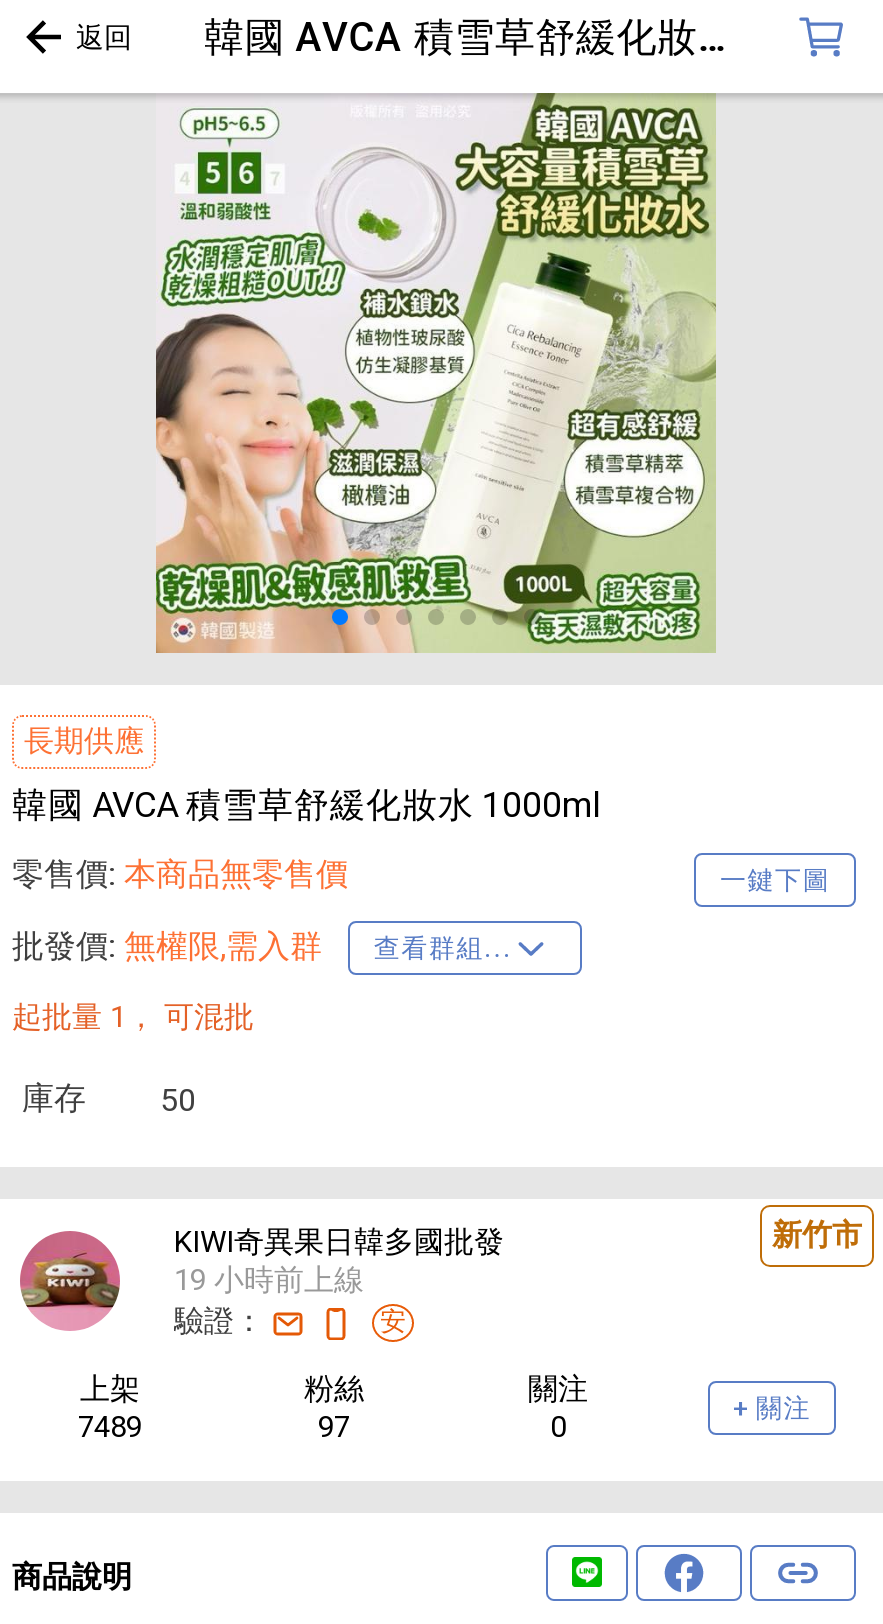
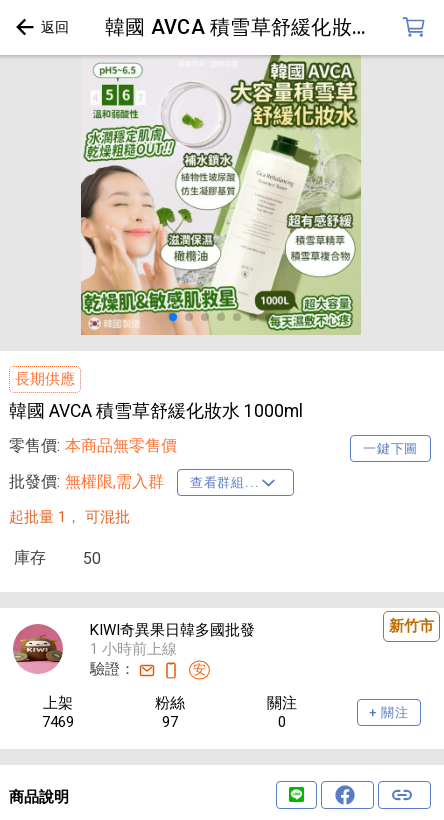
[174,1263,364,1299] 19 小時前上線 -> [90,640,177,658] 1 小時前上線
[78,1410,142,1446] 7489 -> [42,713,74,731] 7469

